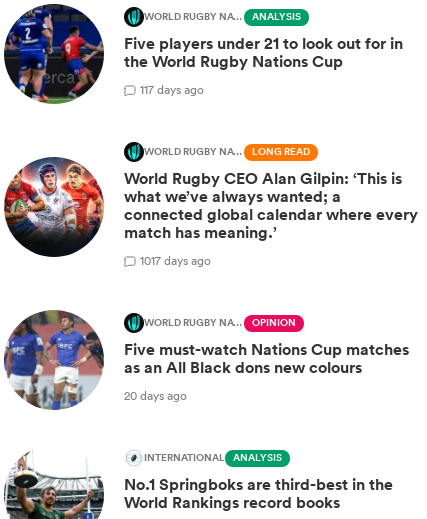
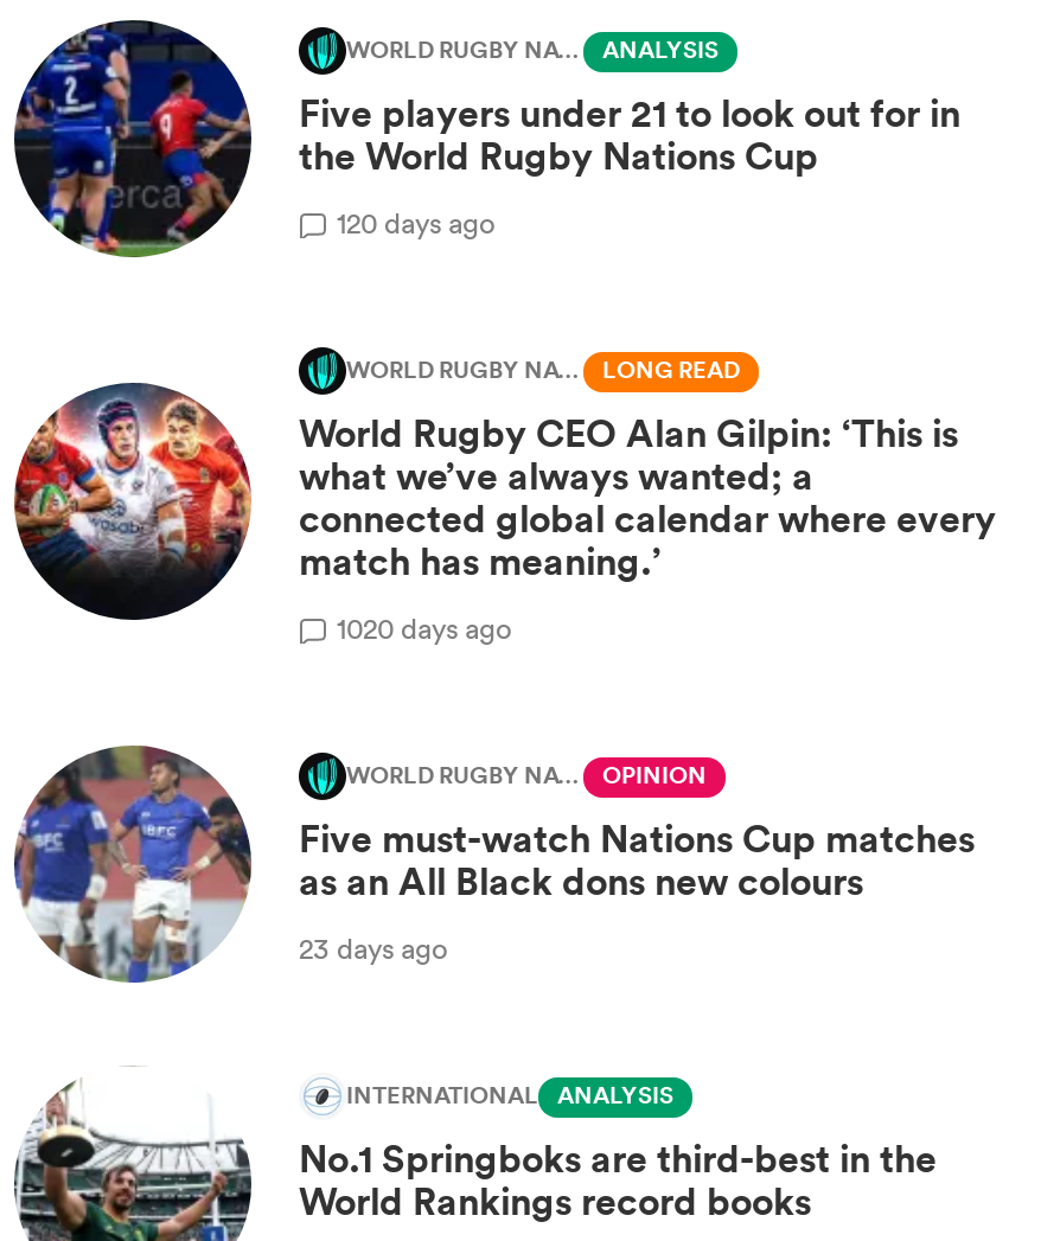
[140,81,204,98] 117 days ago -> [337,202,496,242] 120 days ago
[140,252,211,269] 1017 days ago -> [337,607,512,647] 1020 days ago
[124,387,187,404] 20 days ago -> [299,927,448,967] 23 days ago

